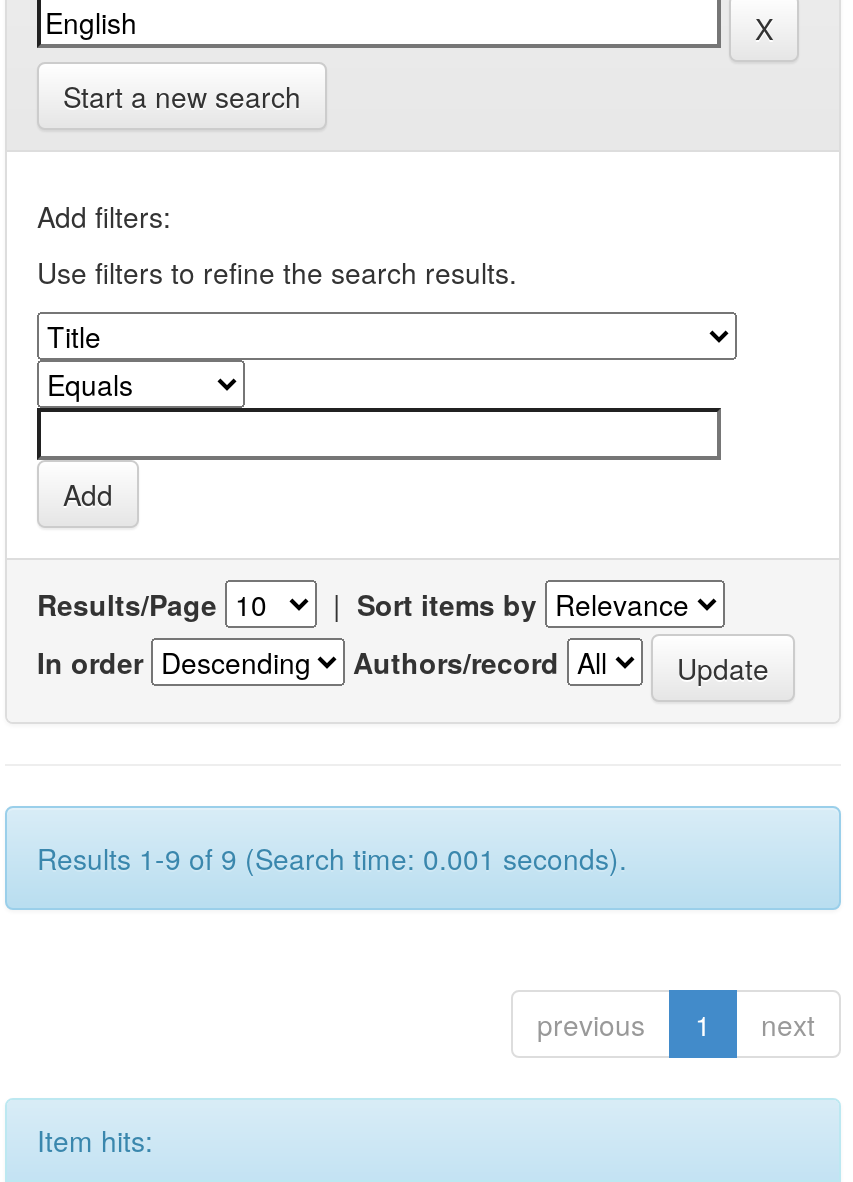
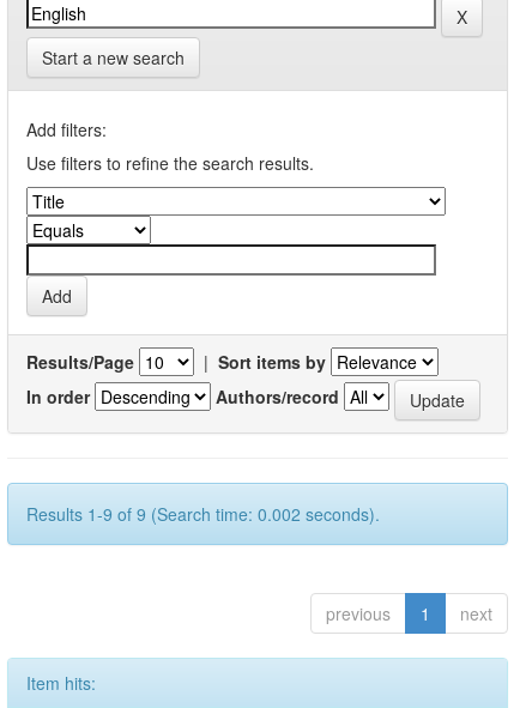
[37,837,627,877] Results 1-9 of 9 (Search time: 0.001 seconds). -> [26,502,380,526] Results 1-9 of 9 (Search time: 0.002 seconds).

